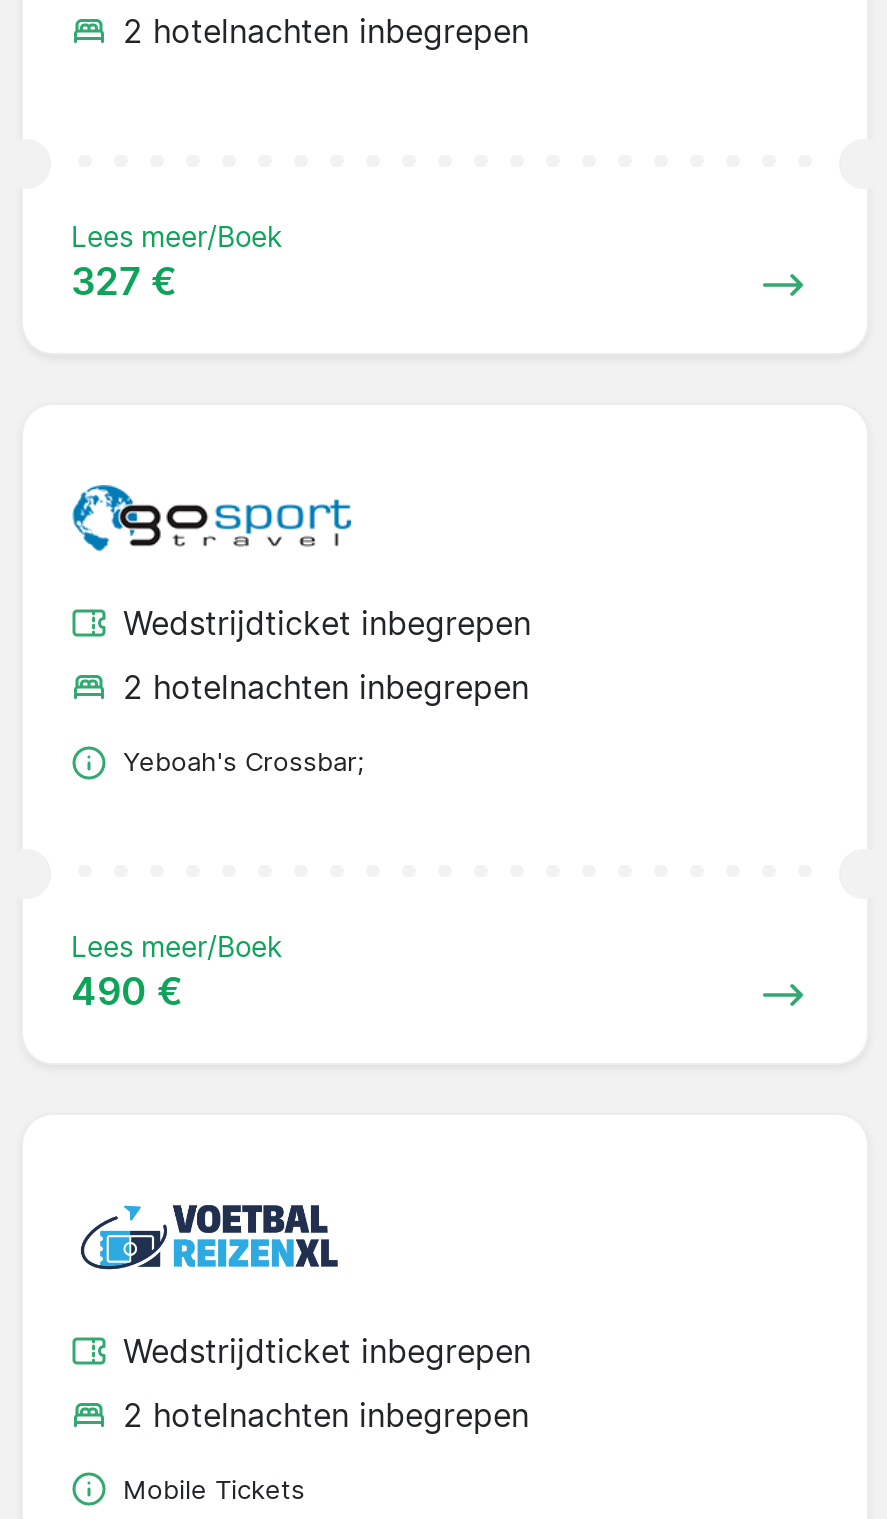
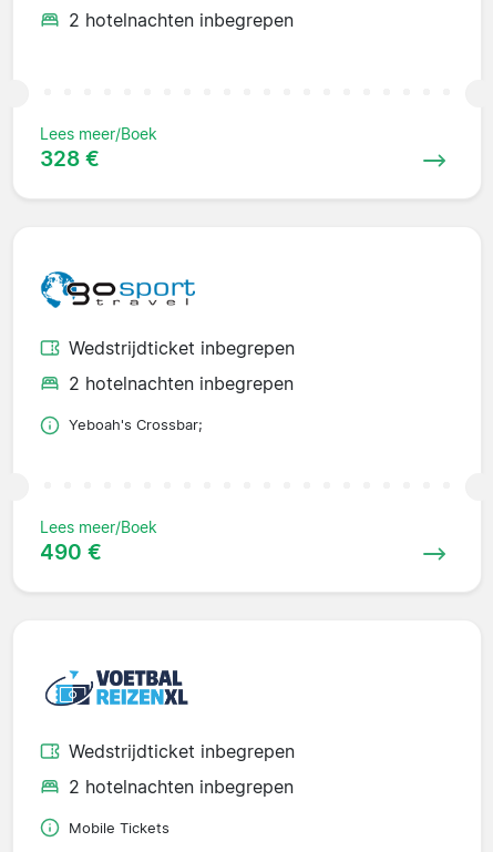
[71,256,177,304] 327 € -> [40,145,100,171] 328 €

